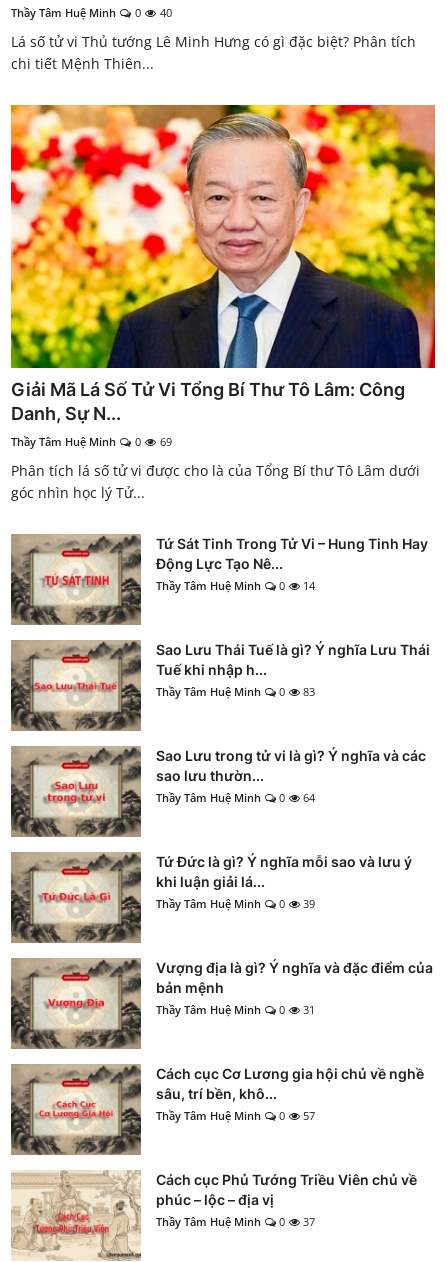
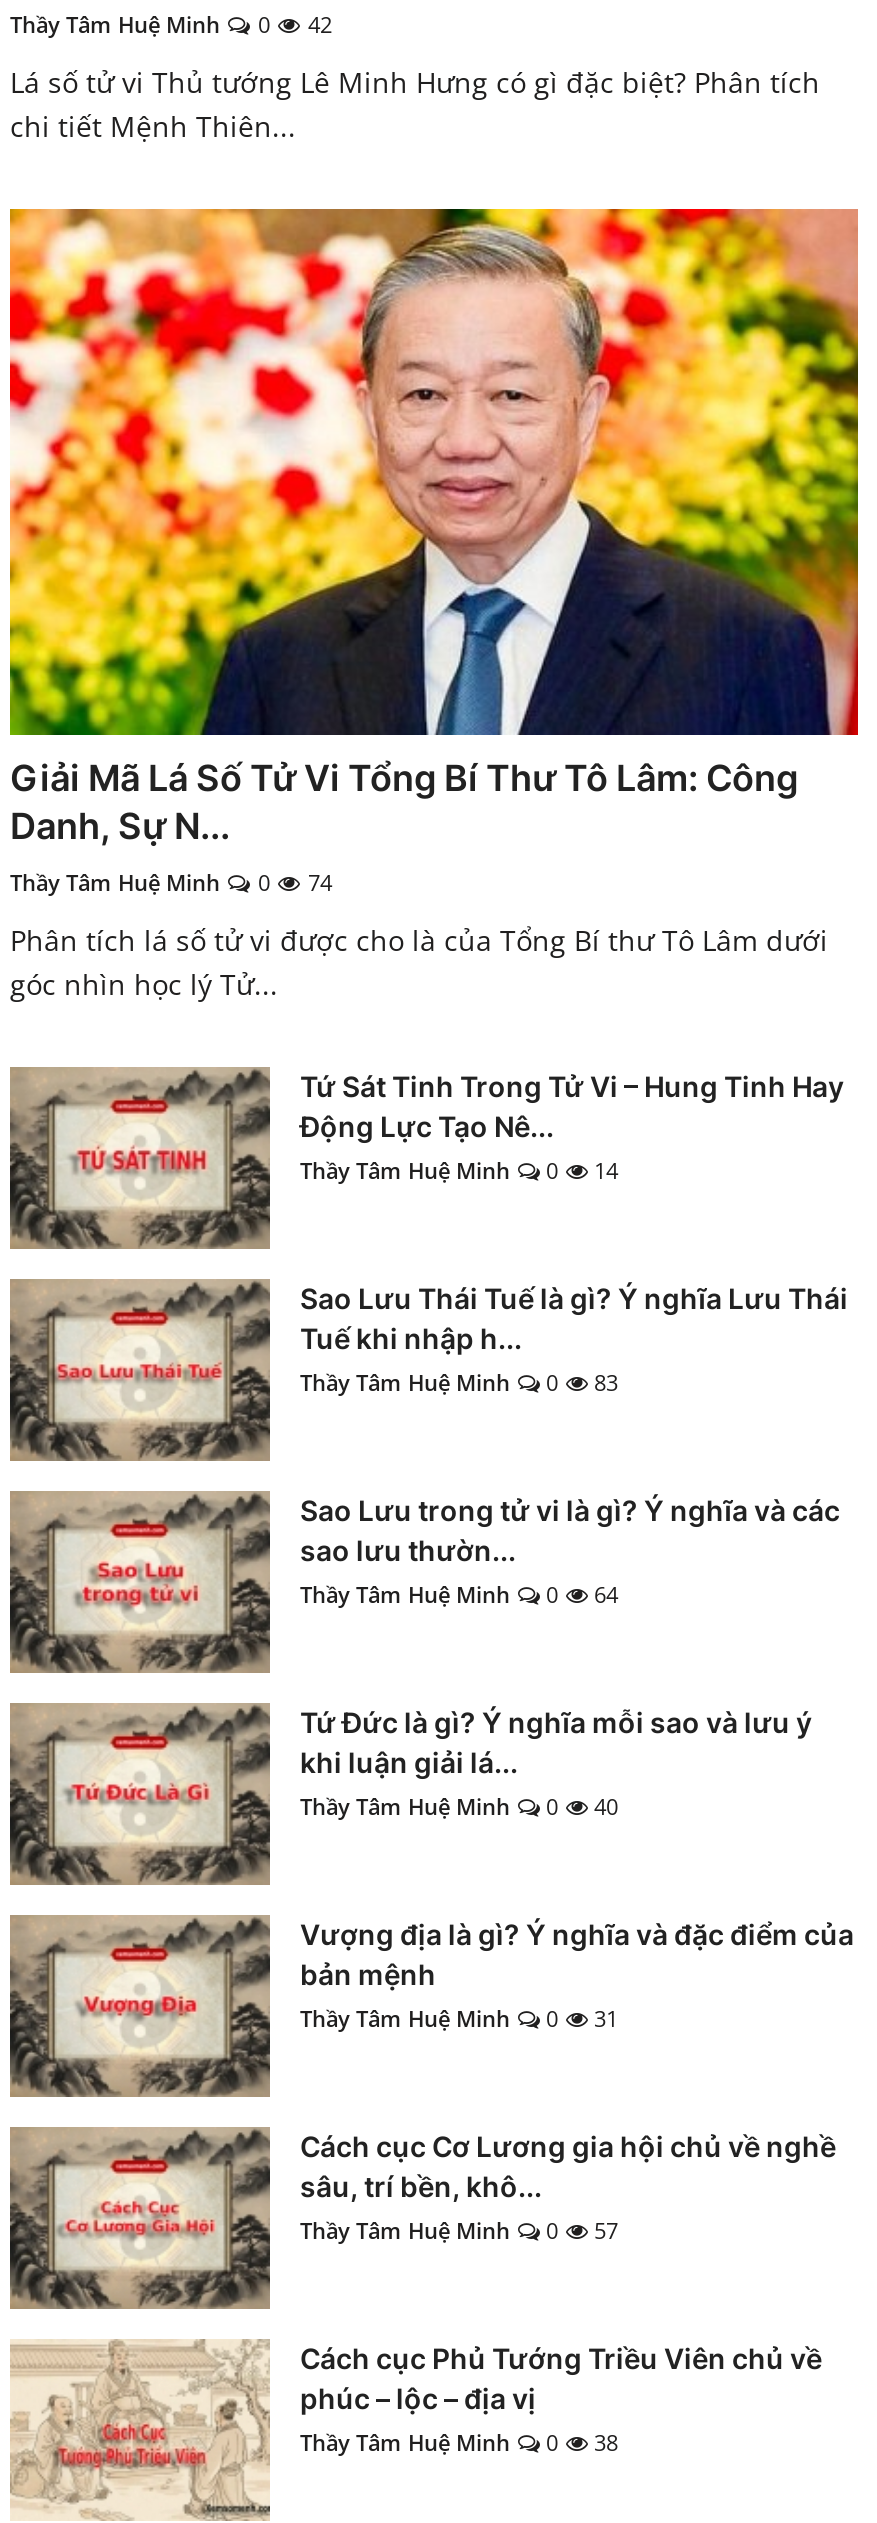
[11,5,172,20] Thầy Tâm Huệ Minh 0 40 -> [10,10,332,40] Thầy Tâm Huệ Minh 0 42
[11,434,172,449] Thầy Tâm Huệ Minh 0 69 -> [10,867,332,897] Thầy Tâm Huệ Minh 0 74
[156,896,315,911] Thầy Tâm Huệ Minh 0 39 -> [300,1791,618,1821] Thầy Tâm Huệ Minh 0 40
[156,1214,315,1229] Thầy Tâm Huệ Minh 0 37 -> [300,2427,618,2457] Thầy Tâm Huệ Minh 0 38

